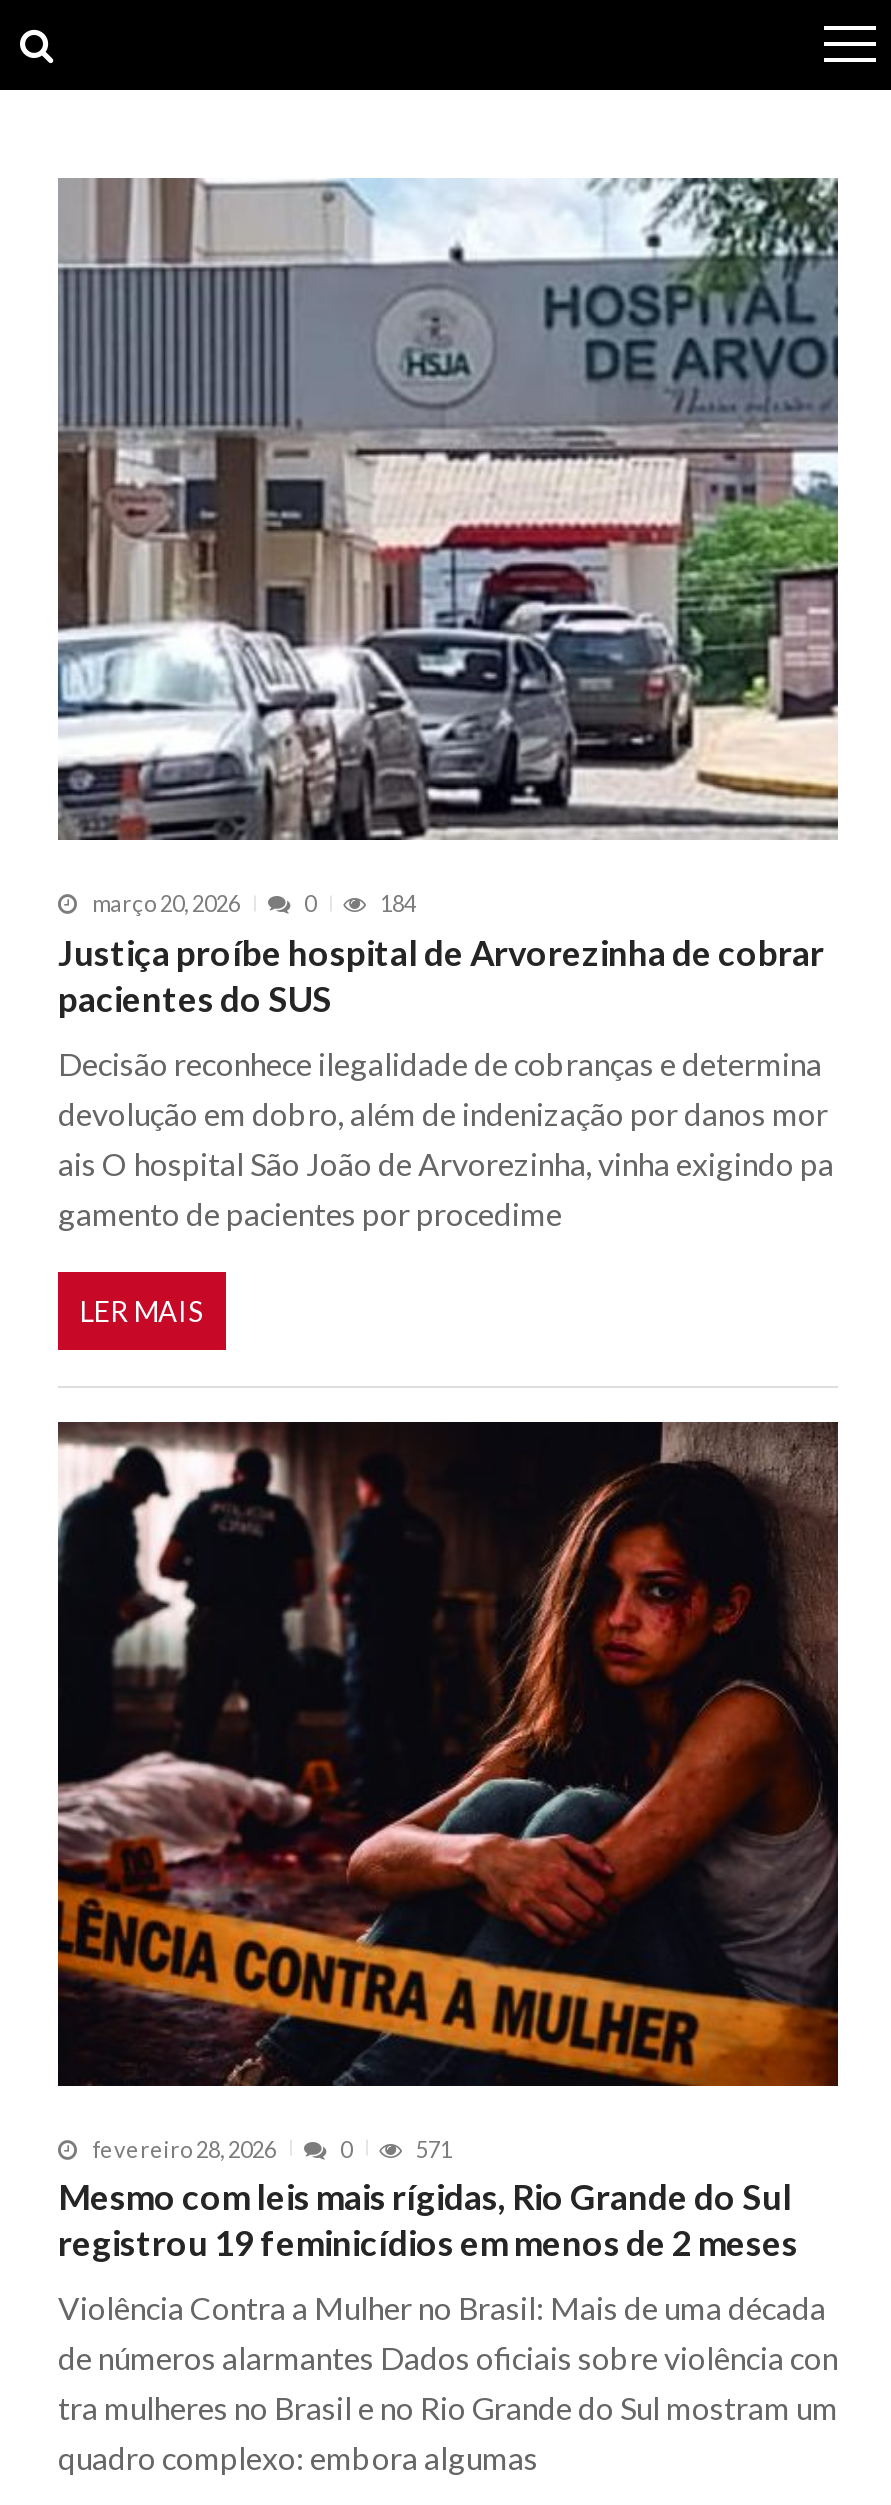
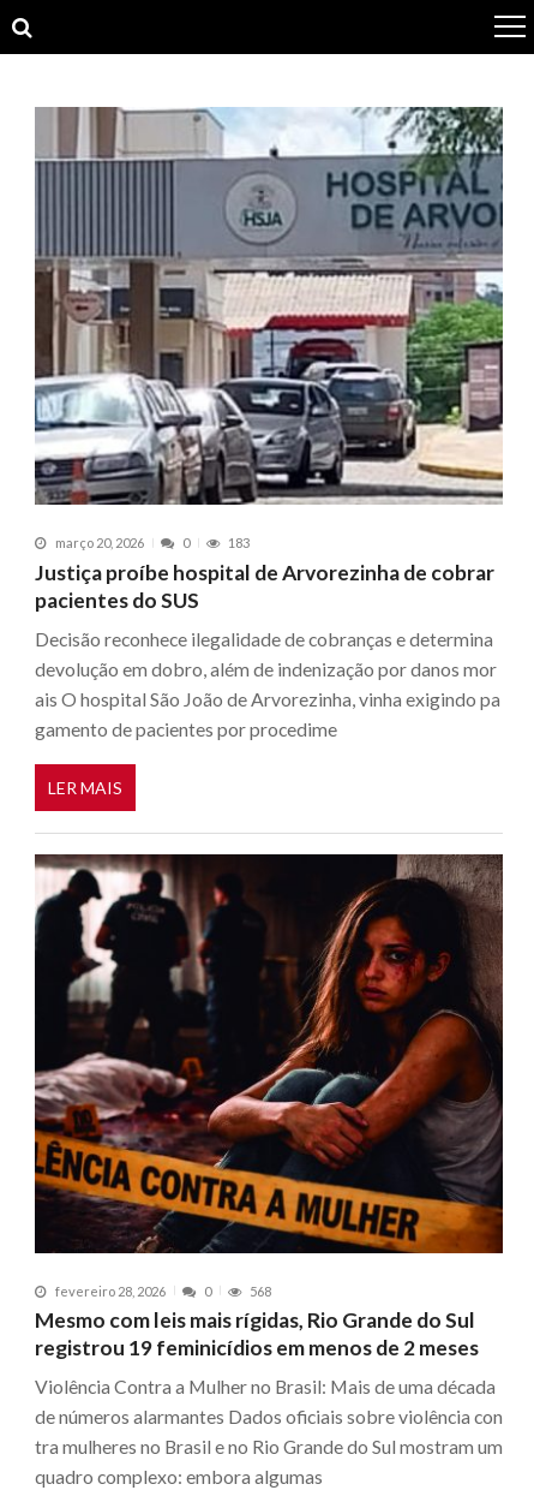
[380,890,416,916] 184 -> [228,535,250,550] 183
[416,2135,452,2161] 571 -> [250,1283,271,1298] 568

